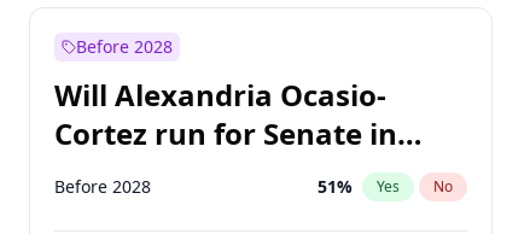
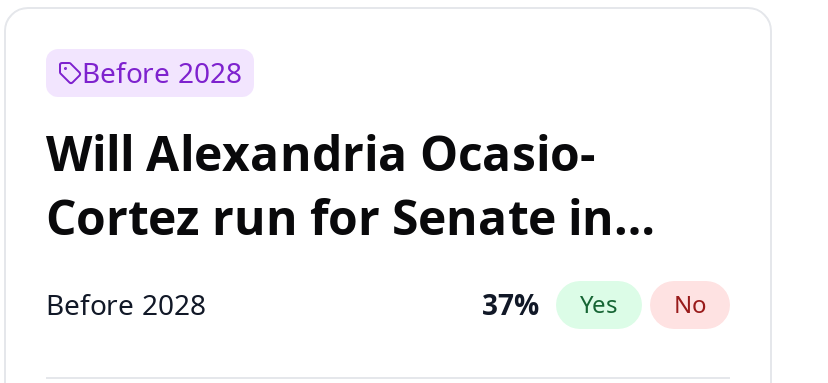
[318,175,453,198] 51% Yes No -> [482,285,706,323] 37% Yes No

